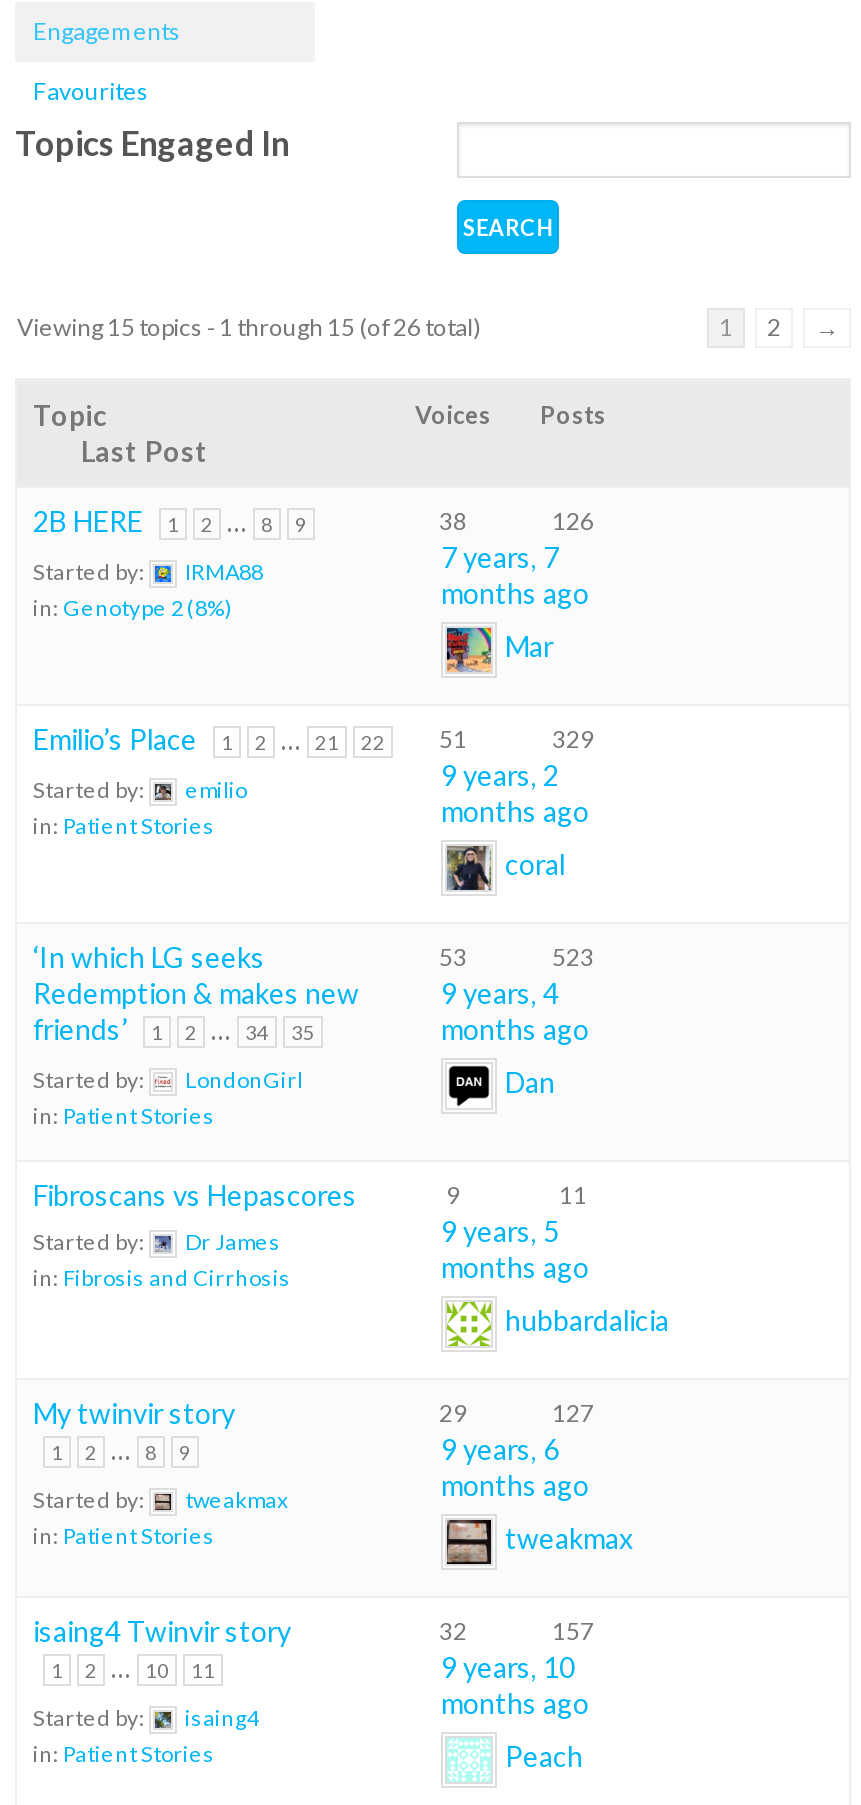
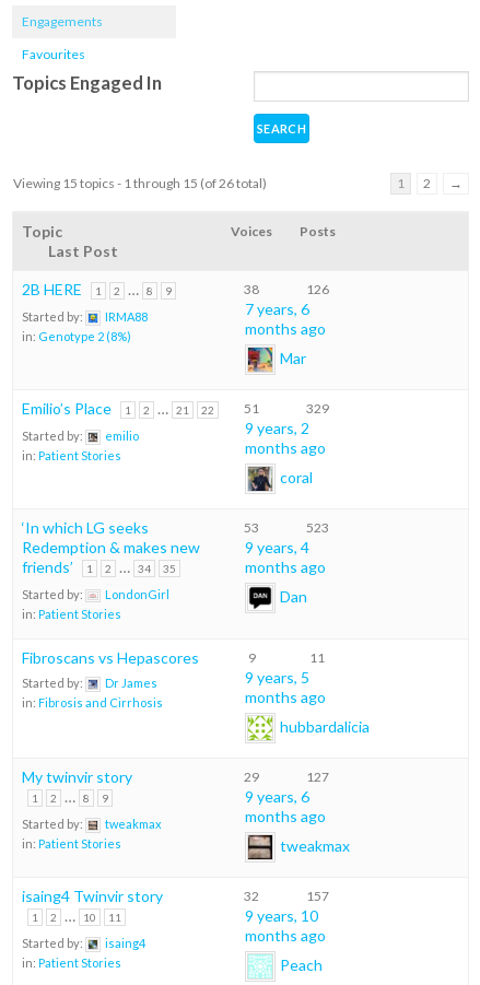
[441,539,559,573] 7 years, 7 -> [245,299,309,318] 7 years, 6

